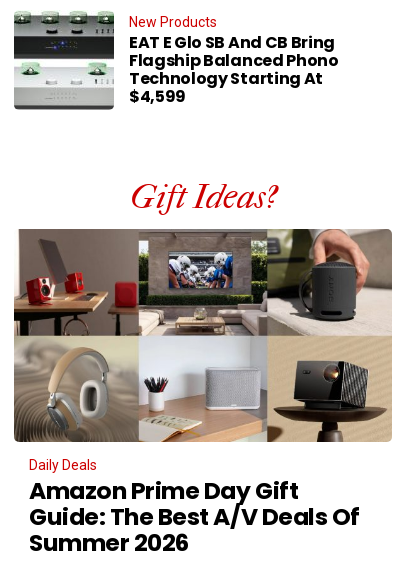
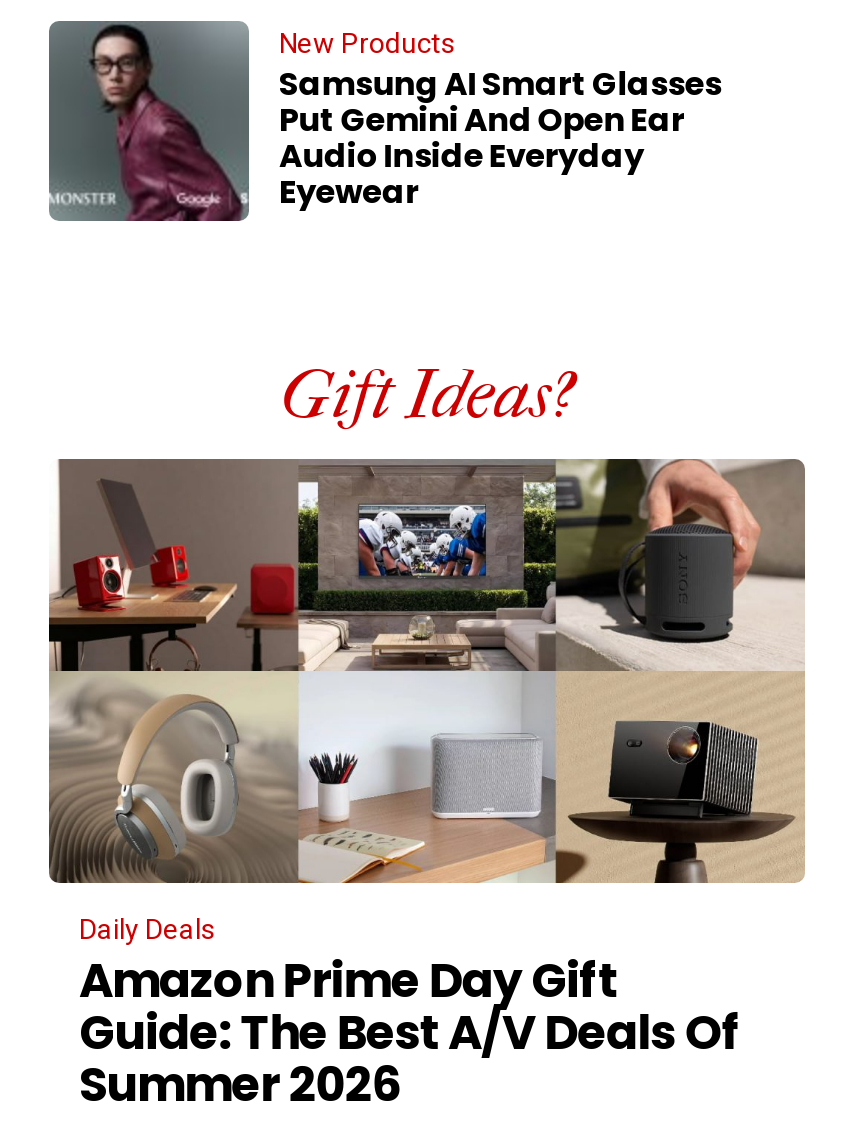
[14,11,339,110] [image] | EAT E Glo SB And CB Bring | Flagship Balanced Phono | Technology Starting At | $4,599 -> [47,20,722,222] [image] | Samsung AI Smart Glasses | Put Gemini And Open Ear | Audio Inside Everyday | Eyewear

